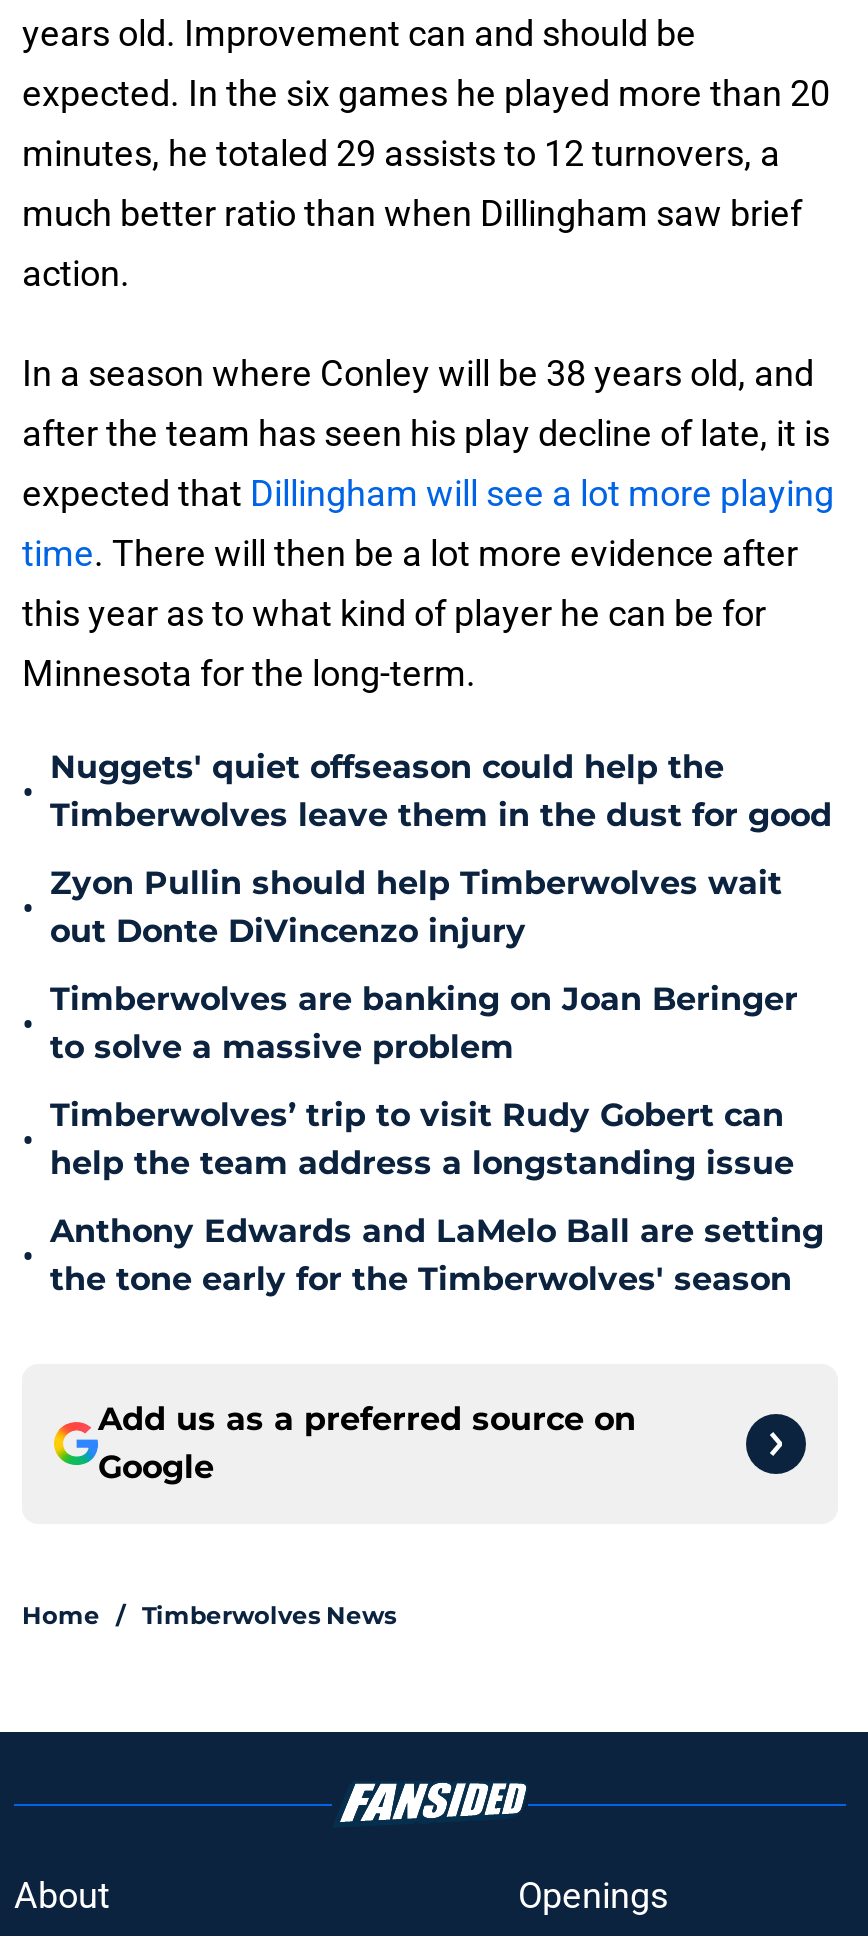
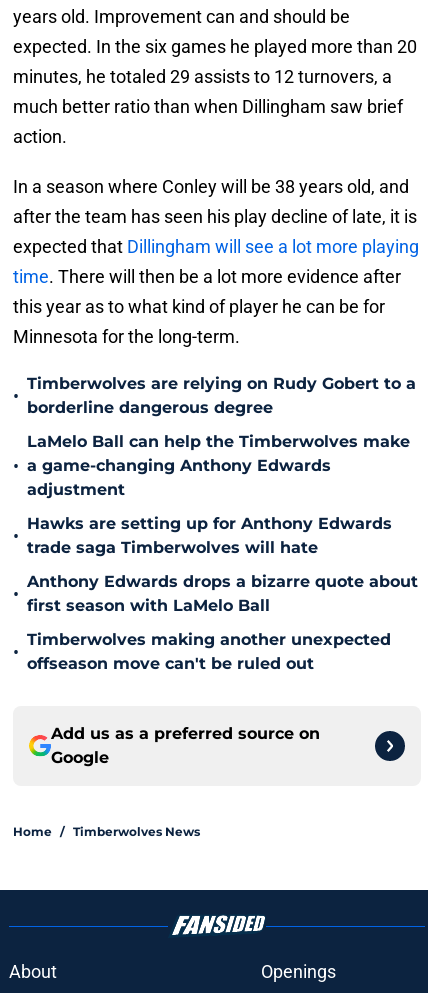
[50,748,832,834] Nuggets' quiet offseason could help the | Timberwolves leave them in the dust for good -> [27,374,416,417] Timberwolves are relying on Rudy Gobert to a | borderline dangerous degree
[50,864,782,950] Zyon Pullin should help Timberwolves wait | out Donte DiVincenzo injury -> [27,432,410,499] LaMelo Ball can help the Timberwolves make | a game-changing Anthony Edwards | adjustment
[50,980,798,1066] Timberwolves are banking on Joan Beringer | to solve a massive problem -> [27,514,392,557] Hawks are setting up for Anthony Edwards | trade saga Timberwolves will hate
[50,1096,794,1182] Timberwolves’ trip to visit Rudy Gobert can | help the team address a longstanding issue -> [27,572,418,615] Anthony Edwards drops a bizarre quote about | first season with LaMelo Ball
[50,1212,824,1298] Anthony Edwards and LaMelo Ball are setting | the tone early for the Timberwolves' season -> [27,630,391,673] Timberwolves making another unexpected | offseason move can't be ruled out

